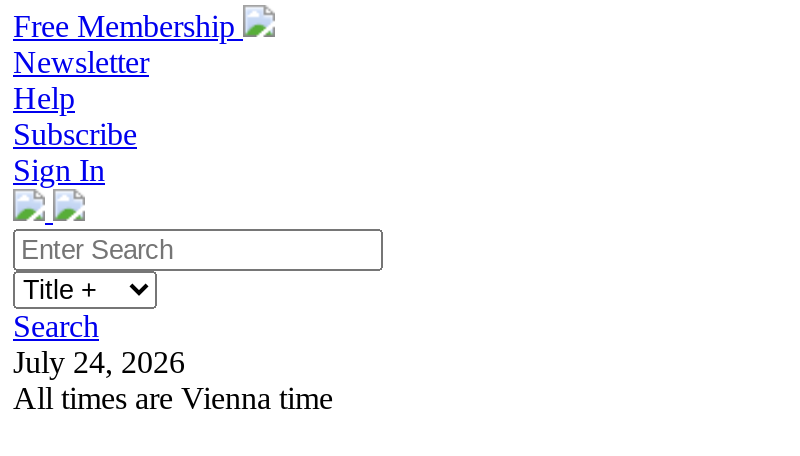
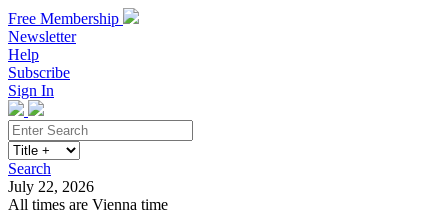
[13,345,185,379] July 24, 2026 -> [8,178,94,195] July 22, 2026

